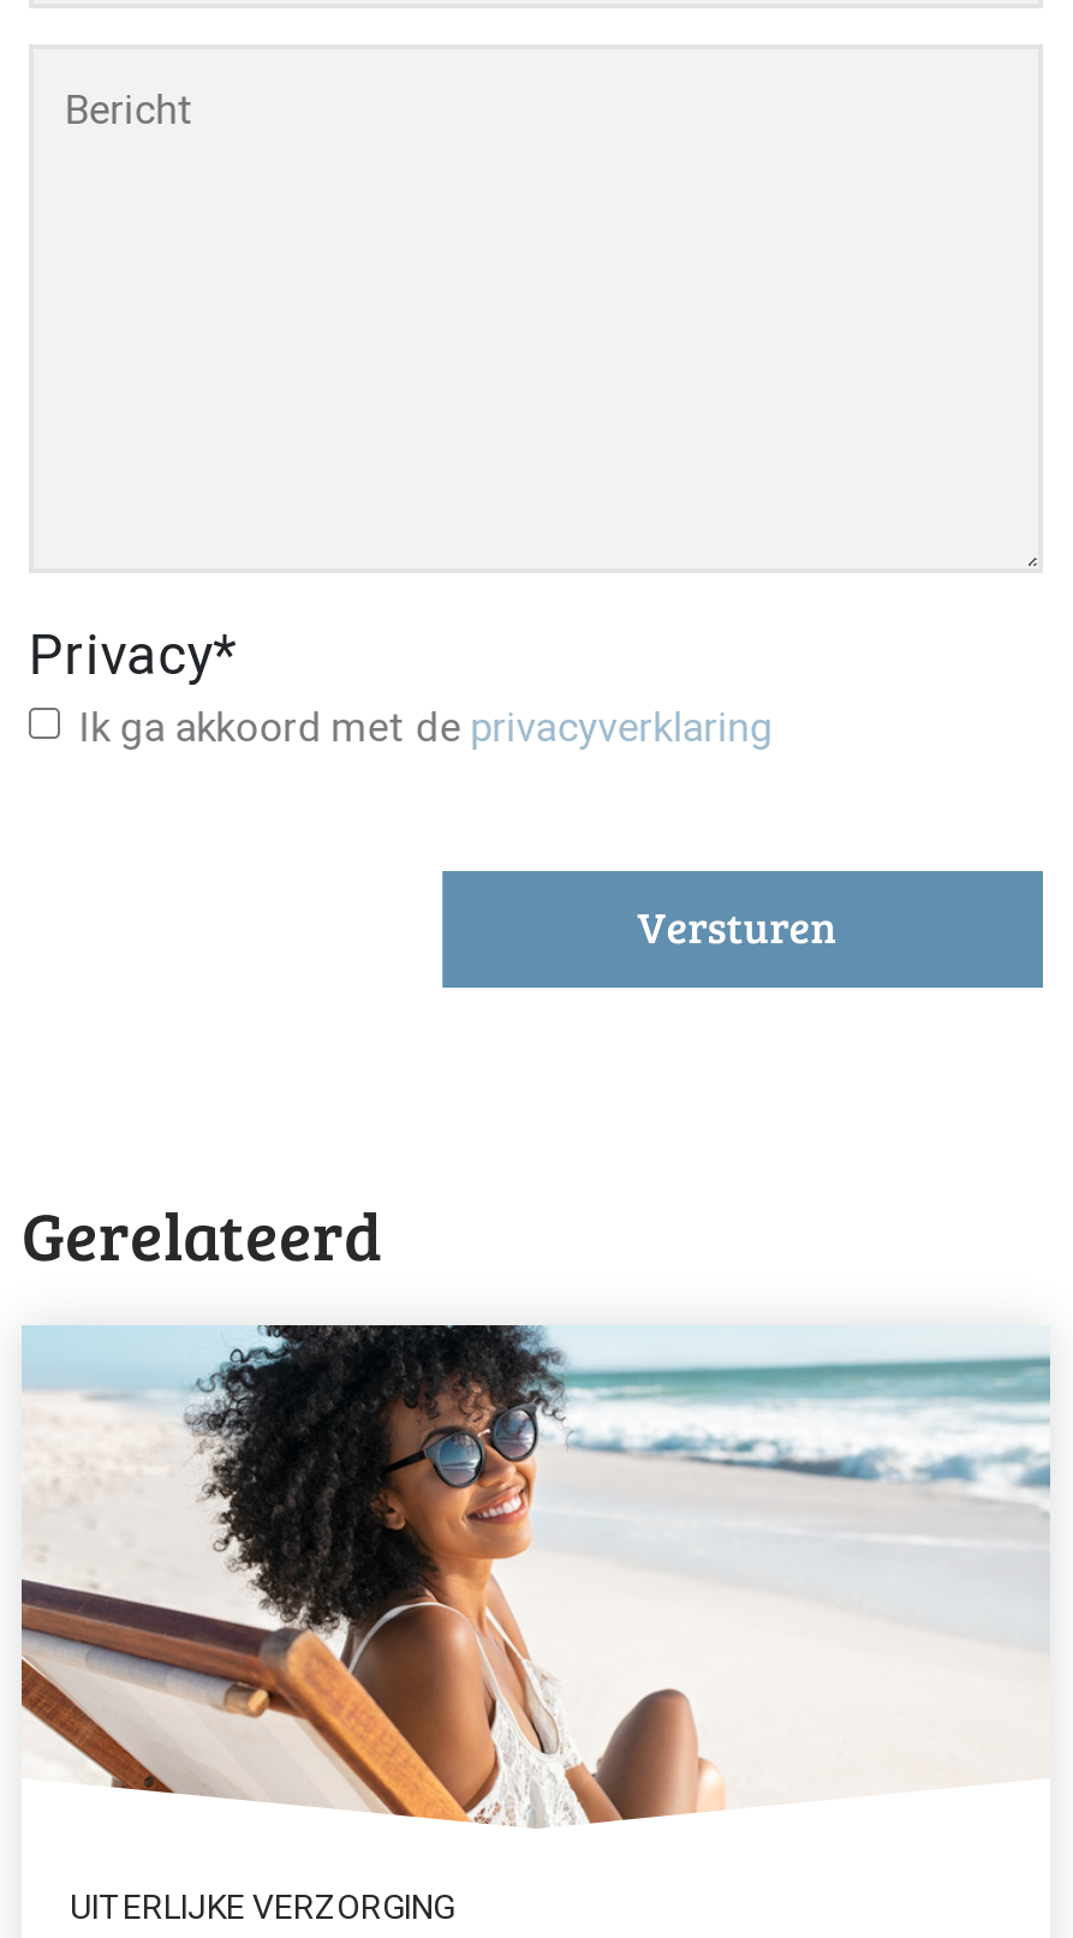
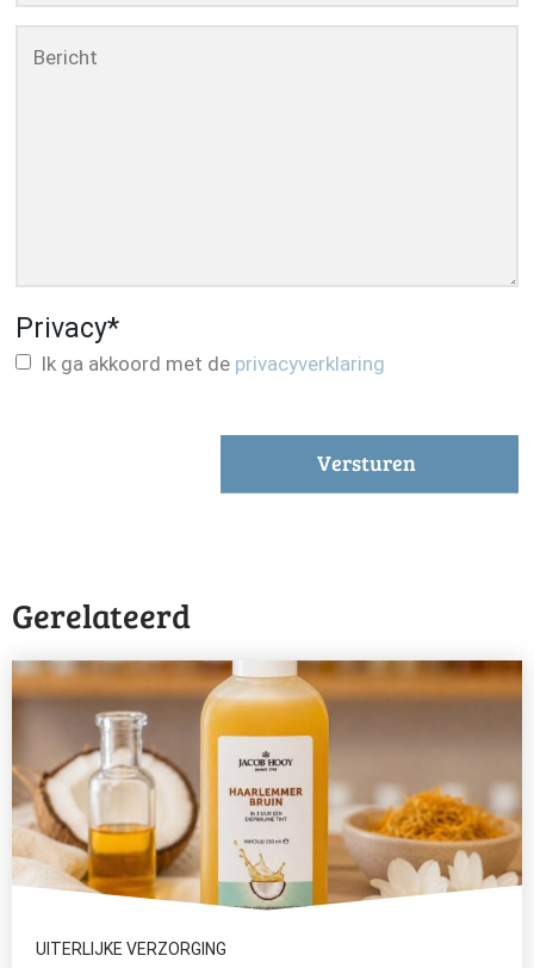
[19,1323,1053,1827] [image] -> [11,659,523,911] [image]

